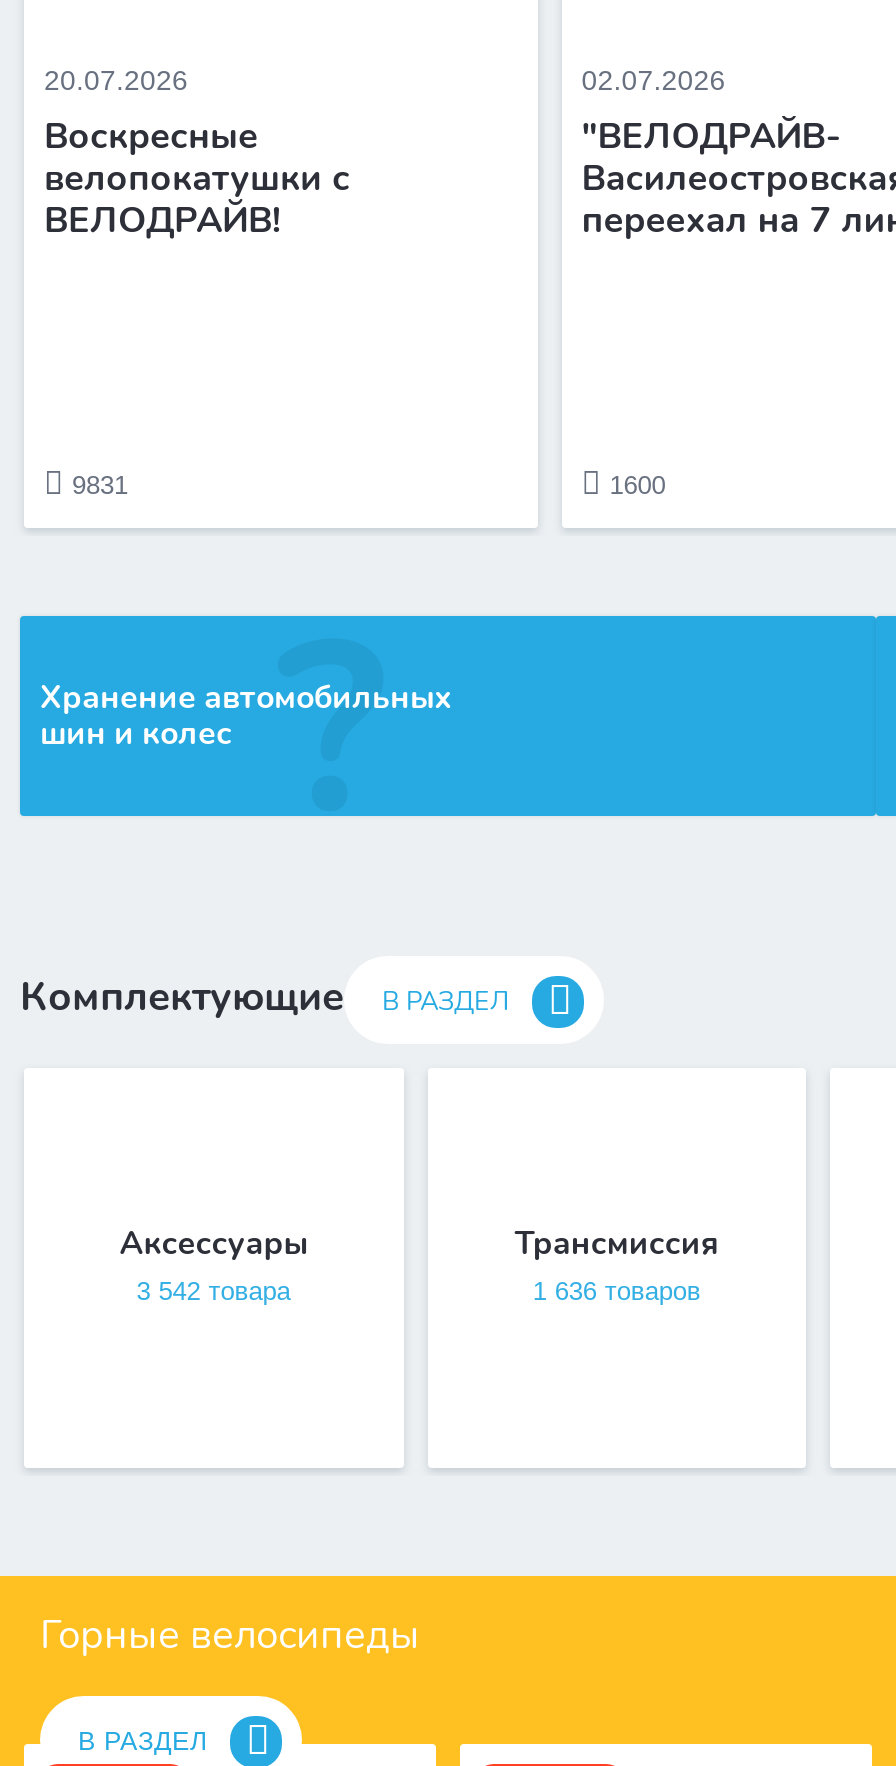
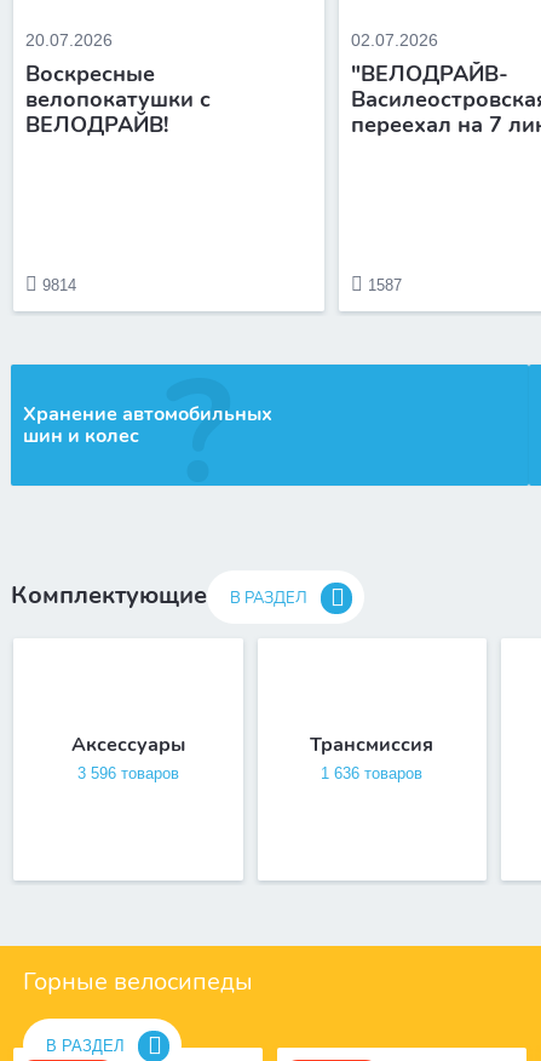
[72,470,128,500] 9831 -> [42,276,76,294] 9814
[610,470,666,500] 1600 -> [368,276,402,294] 1587
[137,1276,291,1306] 3 542 товара -> [77,764,179,782] 3 596 товаров

